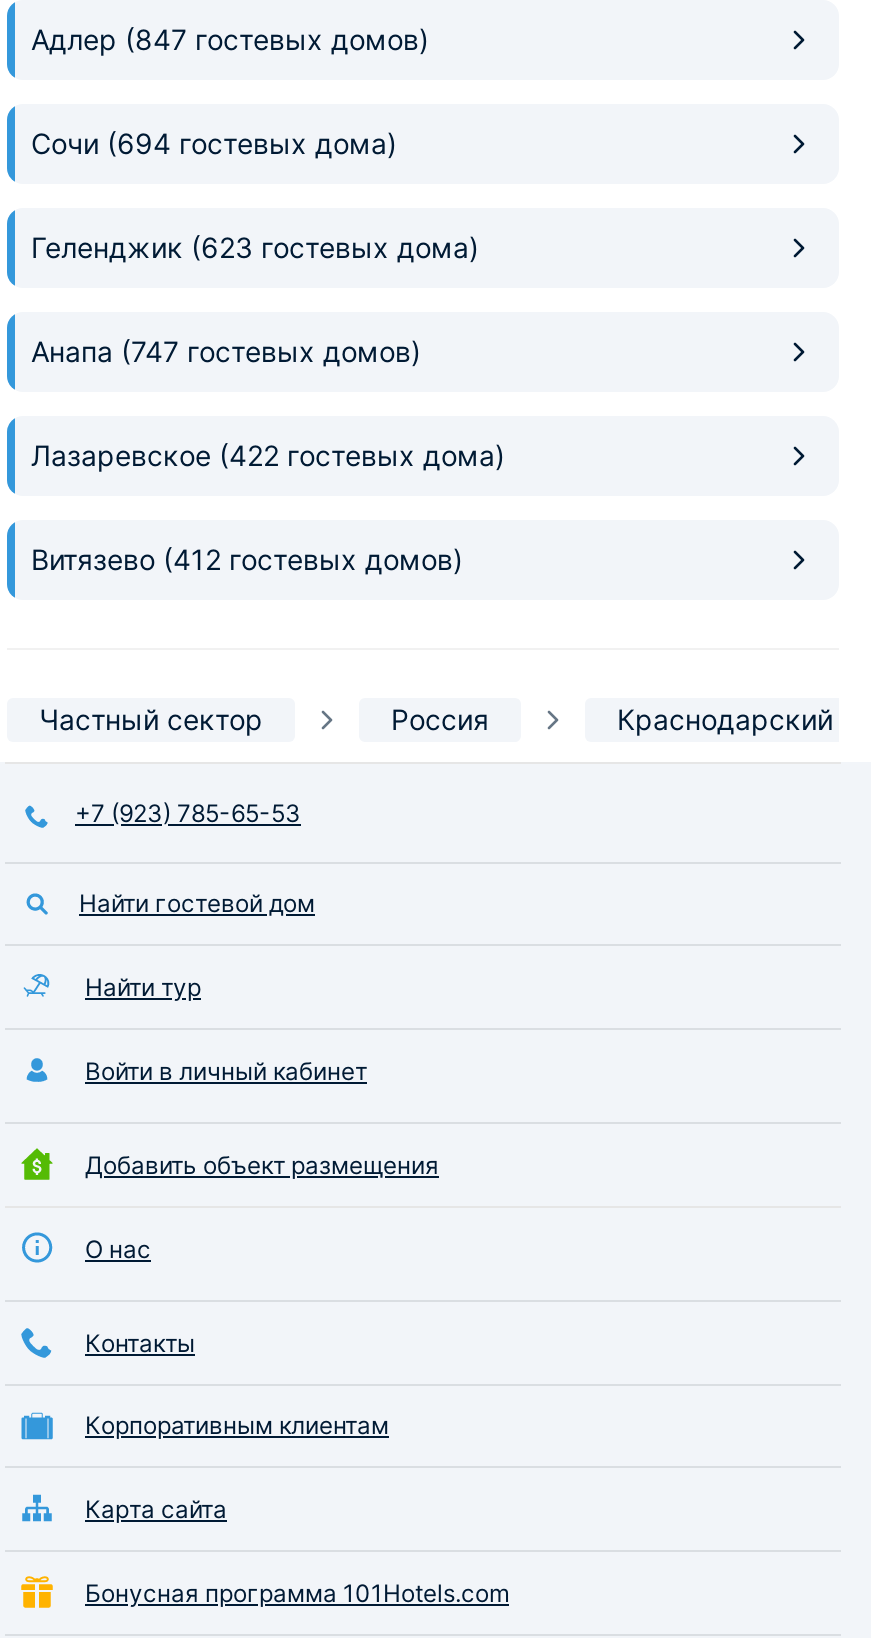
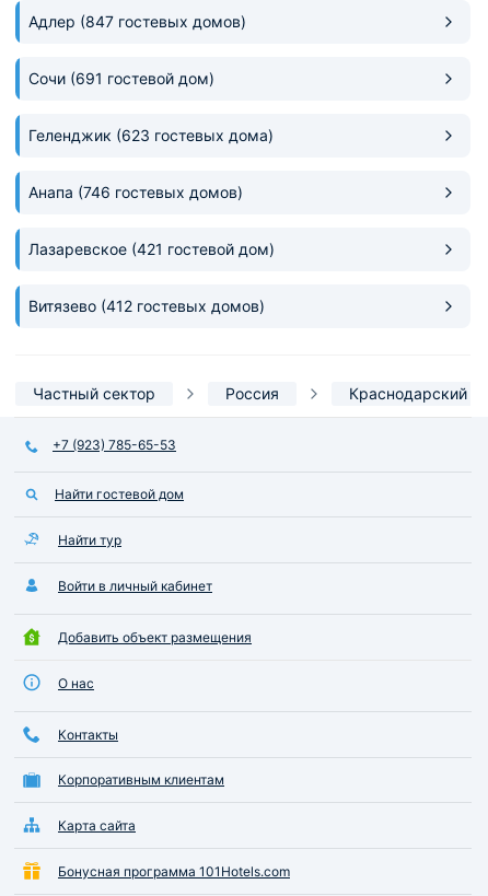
[31,126,397,160] Сочи (694 гостевых дома) -> [28,69,214,88] Сочи (691 гостевой дом)
[31,334,421,368] Анапа (747 гостевых домов) -> [28,183,243,201] Анапа (746 гостевых домов)
[31,438,505,472] Лазаревское (422 гостевых дома) -> [28,240,275,258] Лазаревское (421 гостевой дом)

